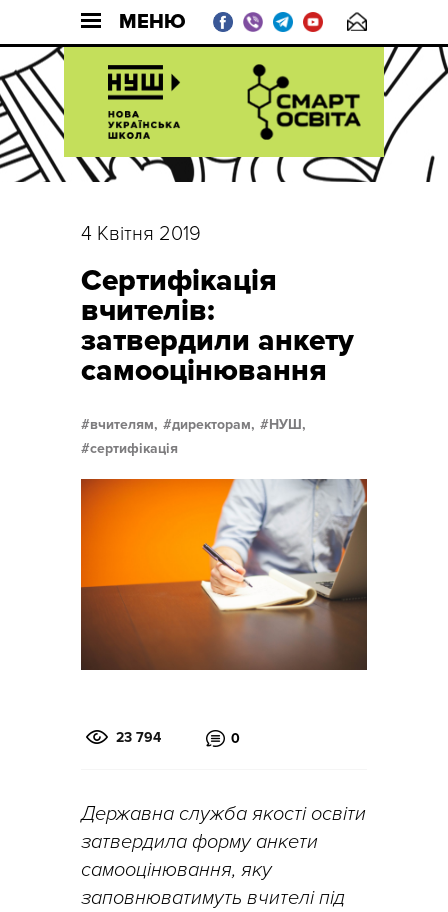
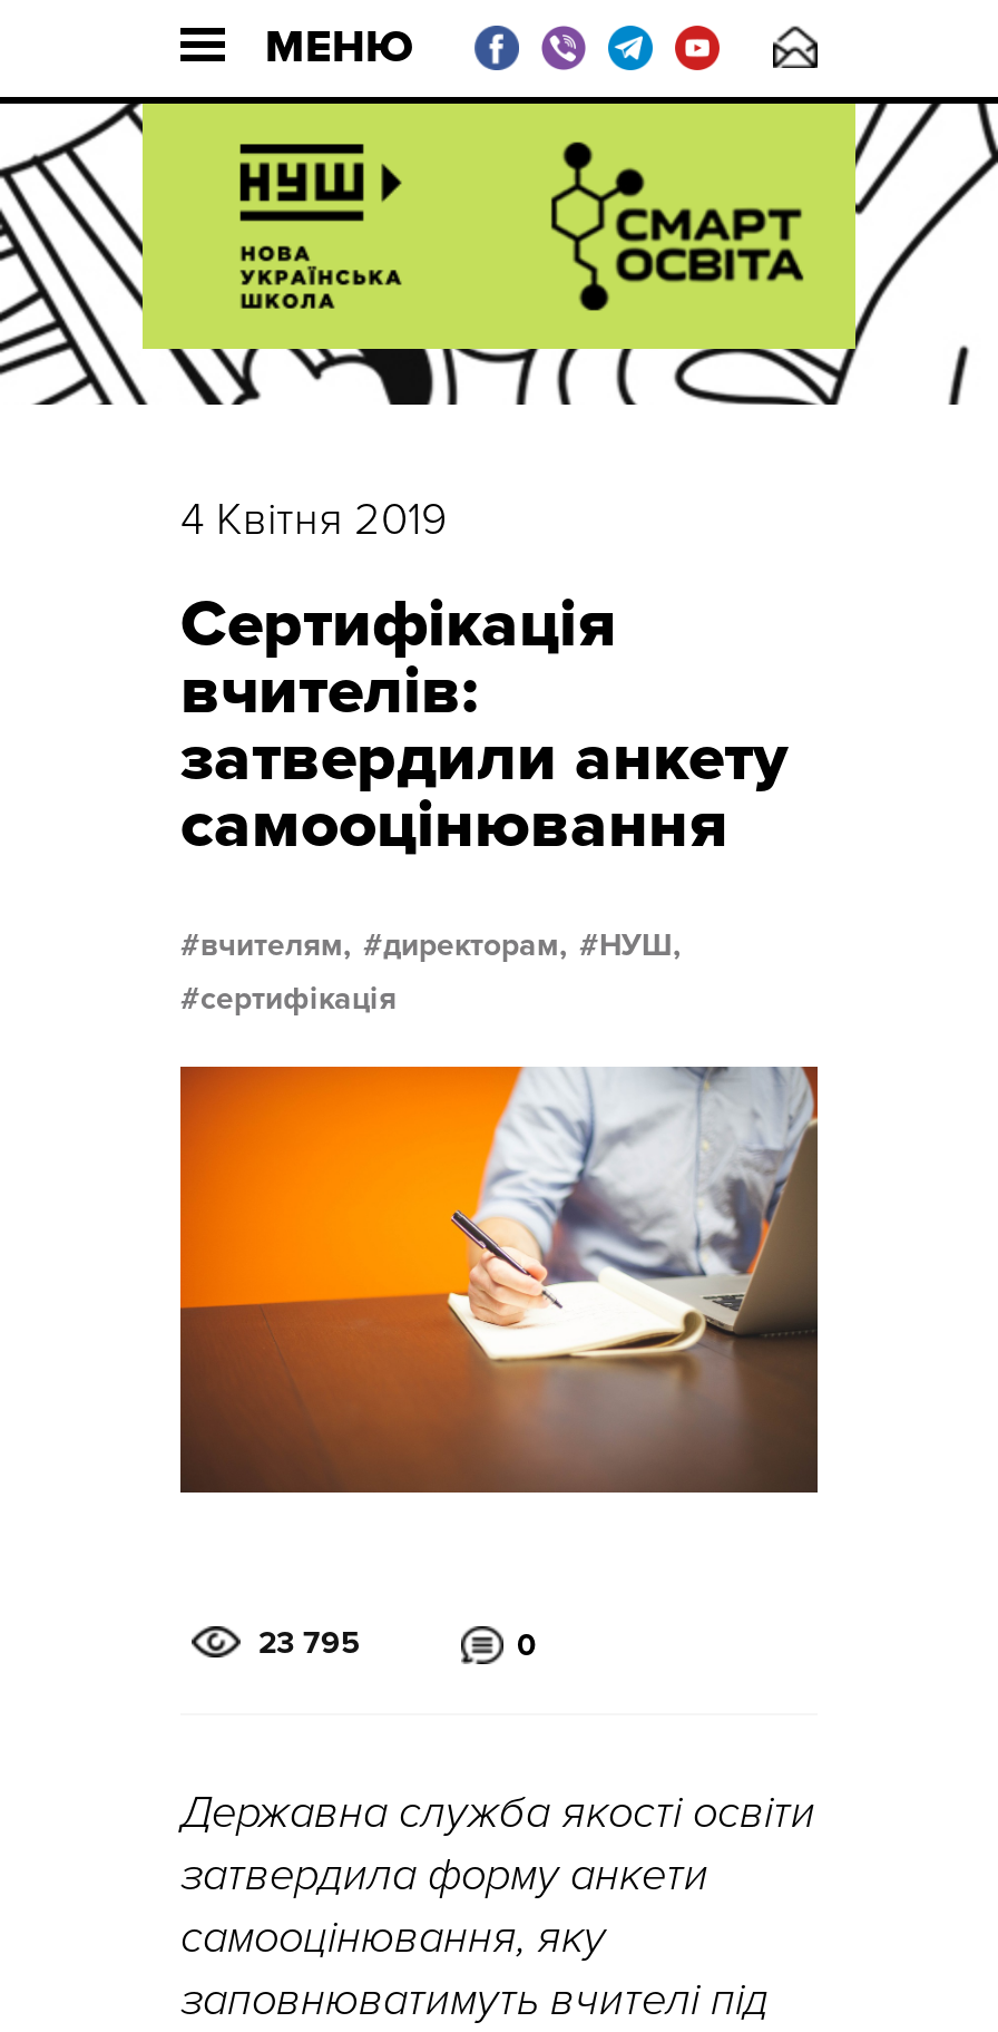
[116,729,161,746] 23 794 -> [258,1624,361,1662] 23 795

